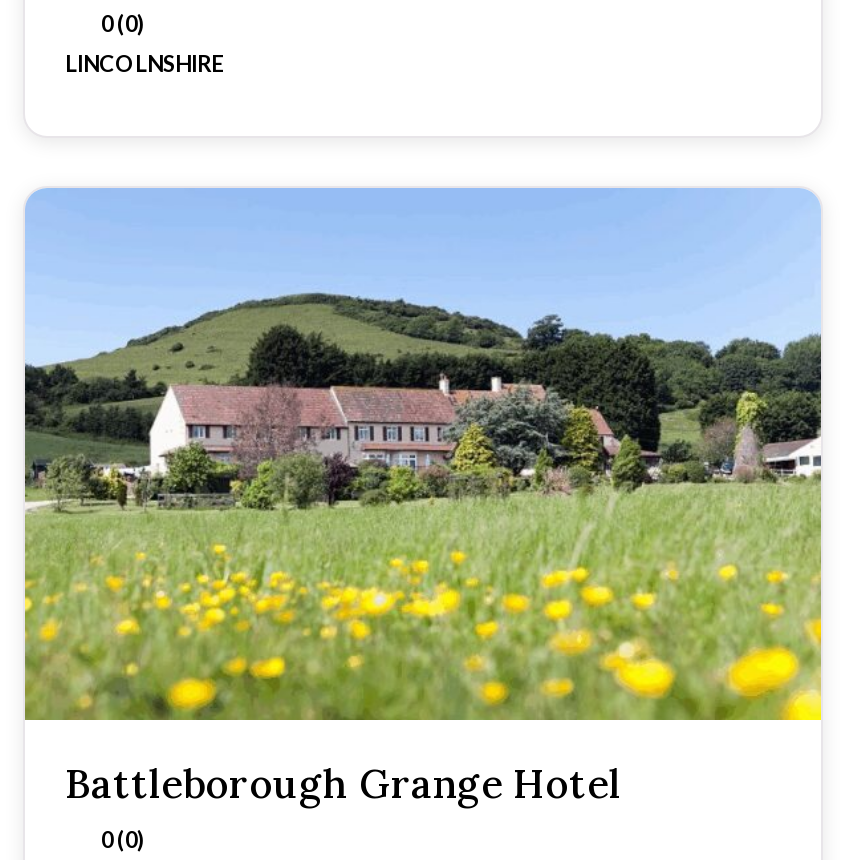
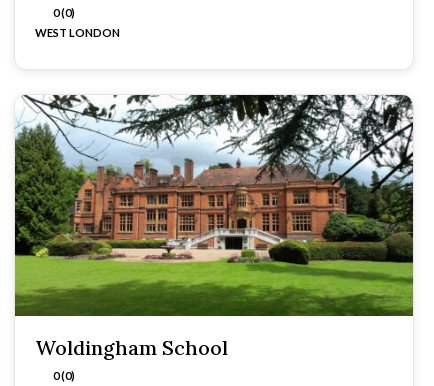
[65,50,223,76] LINCOLNSHIRE -> [35,26,120,39] WEST LONDON
[23,187,823,807] [image] | Battleborough Grange Hotel -> [14,94,414,360] [image] | Woldingham School

